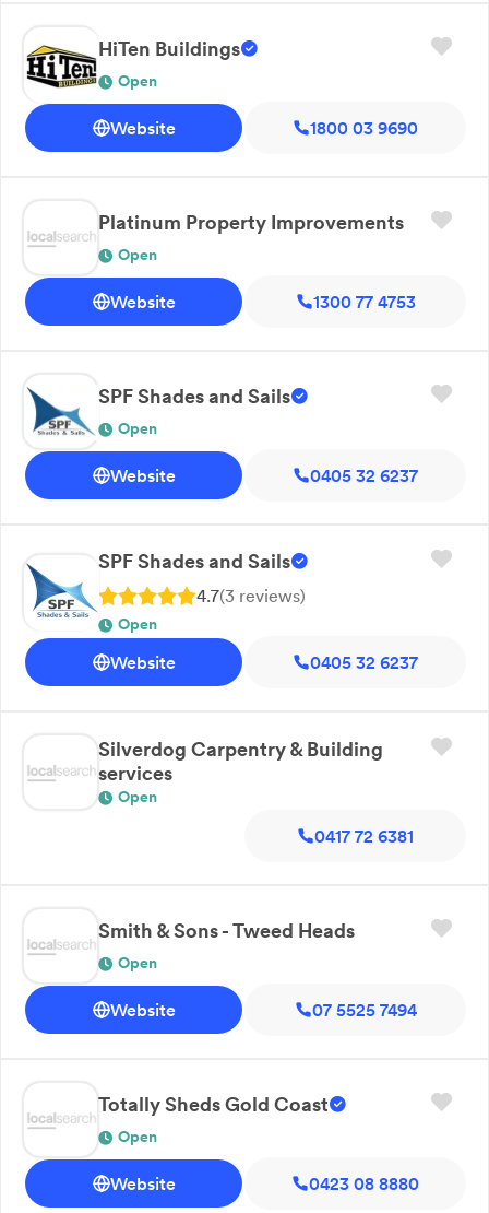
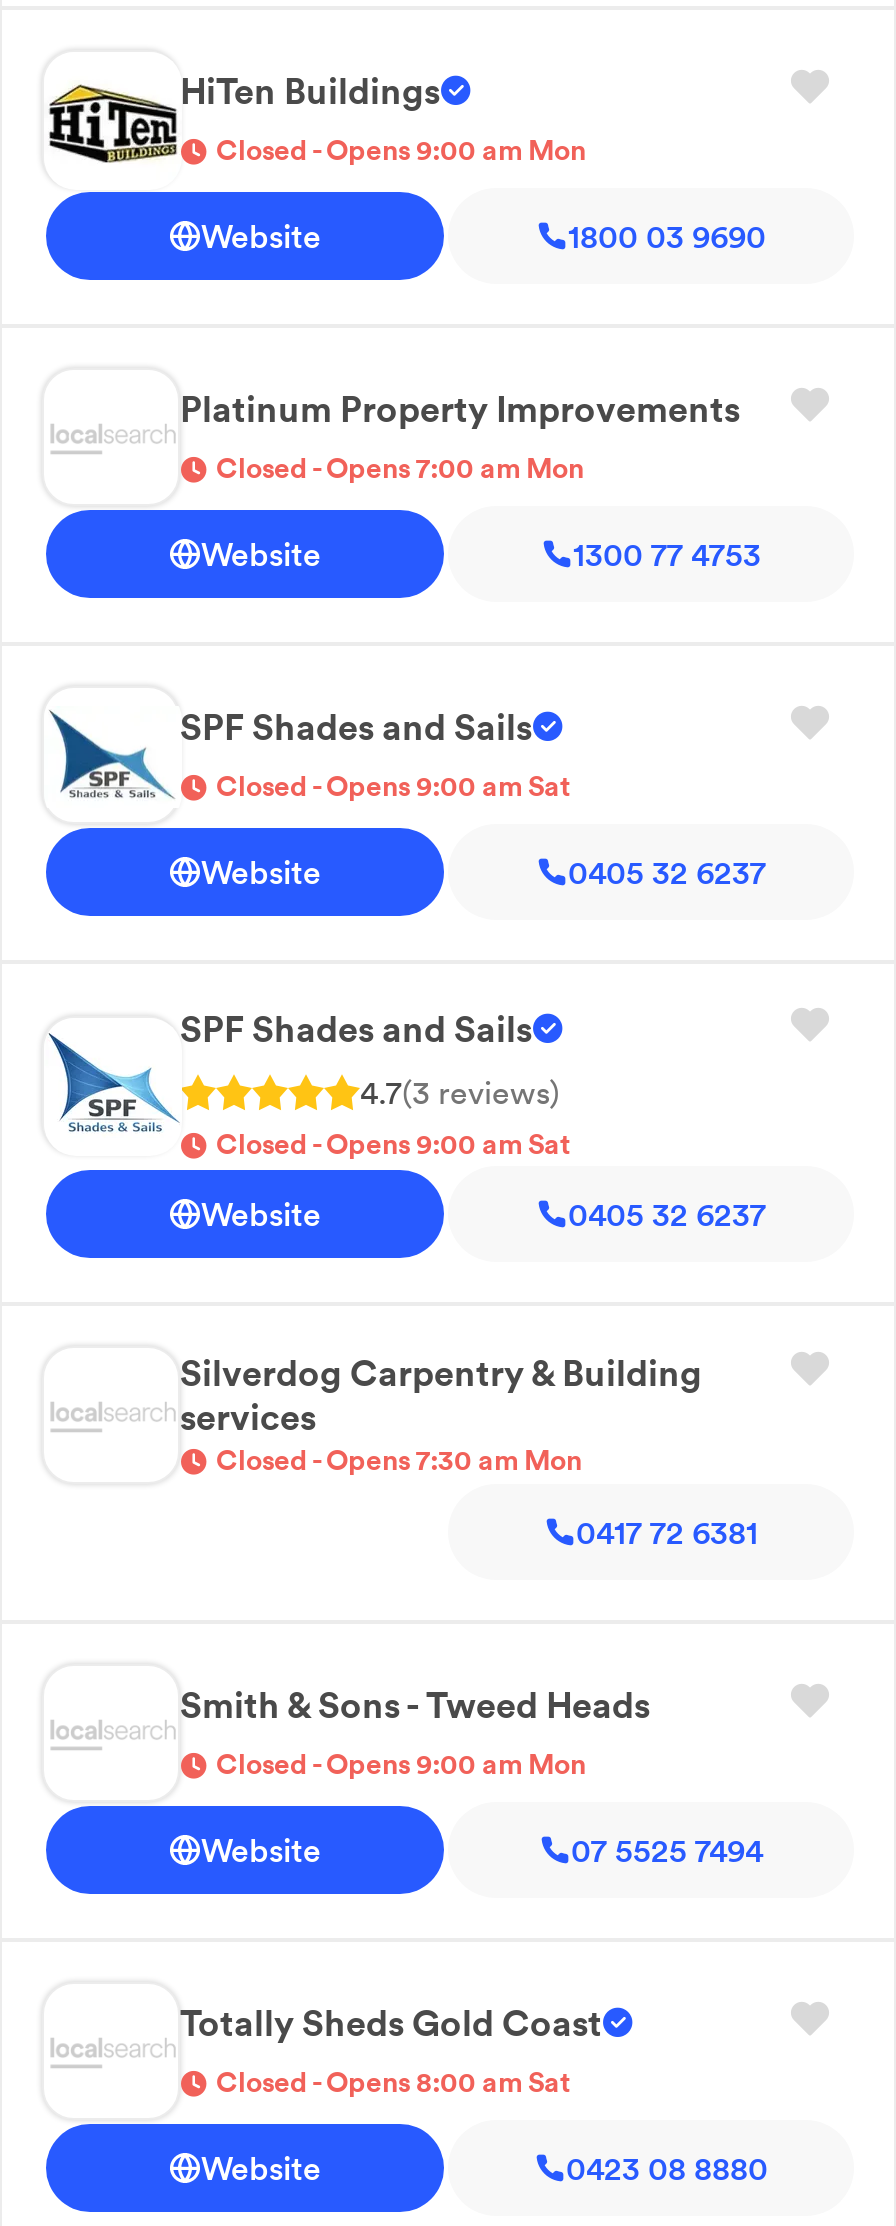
[118,71,157,91] Open -> [216,132,586,168] Closed - Opens 9:00 am Mon
[118,245,157,264] Open -> [216,450,584,486] Closed - Opens 7:00 am Mon
[118,419,157,438] Open -> [216,768,570,804] Closed - Opens 9:00 am Sat
[118,614,157,634] Open -> [216,1126,570,1162] Closed - Opens 9:00 am Sat
[118,787,157,806] Open -> [216,1442,582,1478] Closed - Opens 7:30 am Mon
[118,953,157,973] Open -> [216,1746,586,1782] Closed - Opens 9:00 am Mon
[118,1127,157,1146] Open -> [216,2064,570,2100] Closed - Opens 8:00 am Sat

